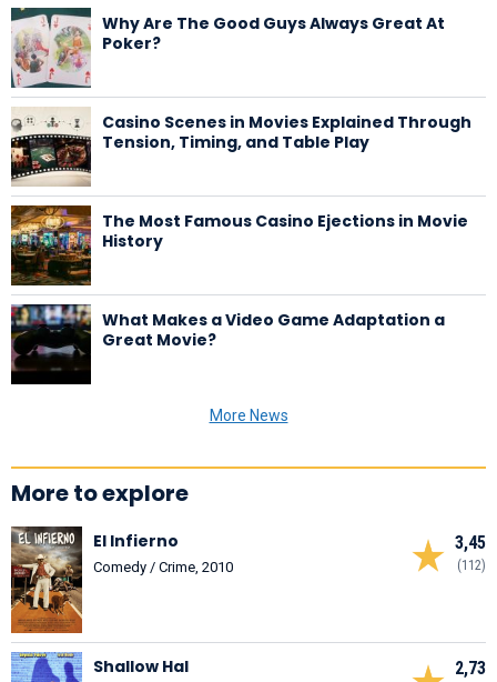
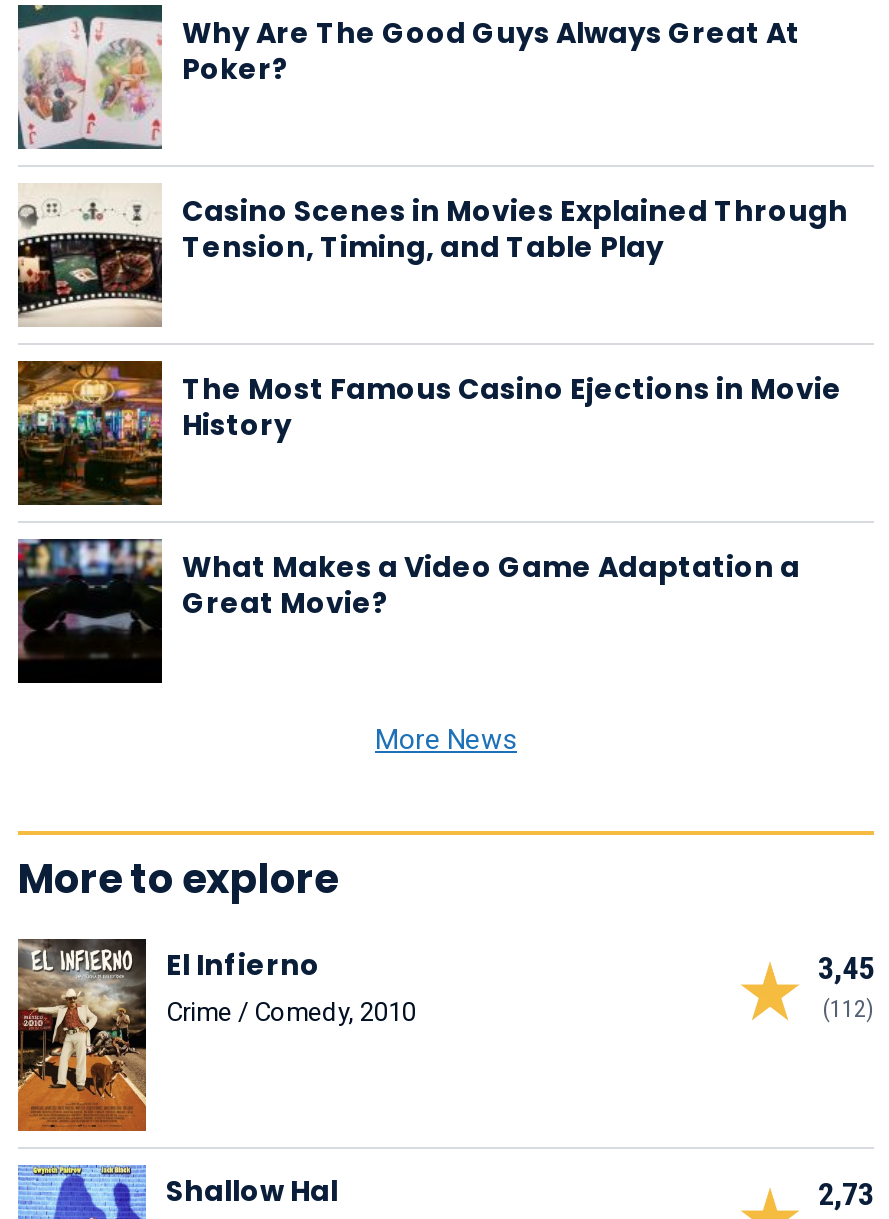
[93,558,233,575] Comedy / Crime, 2010 -> [166,997,416,1027] Crime / Comedy, 2010

